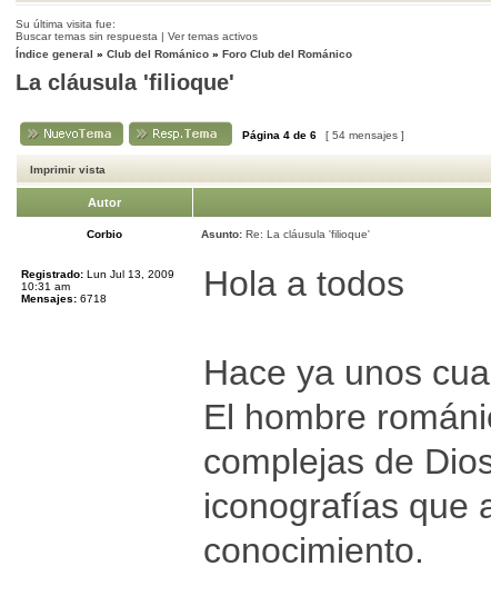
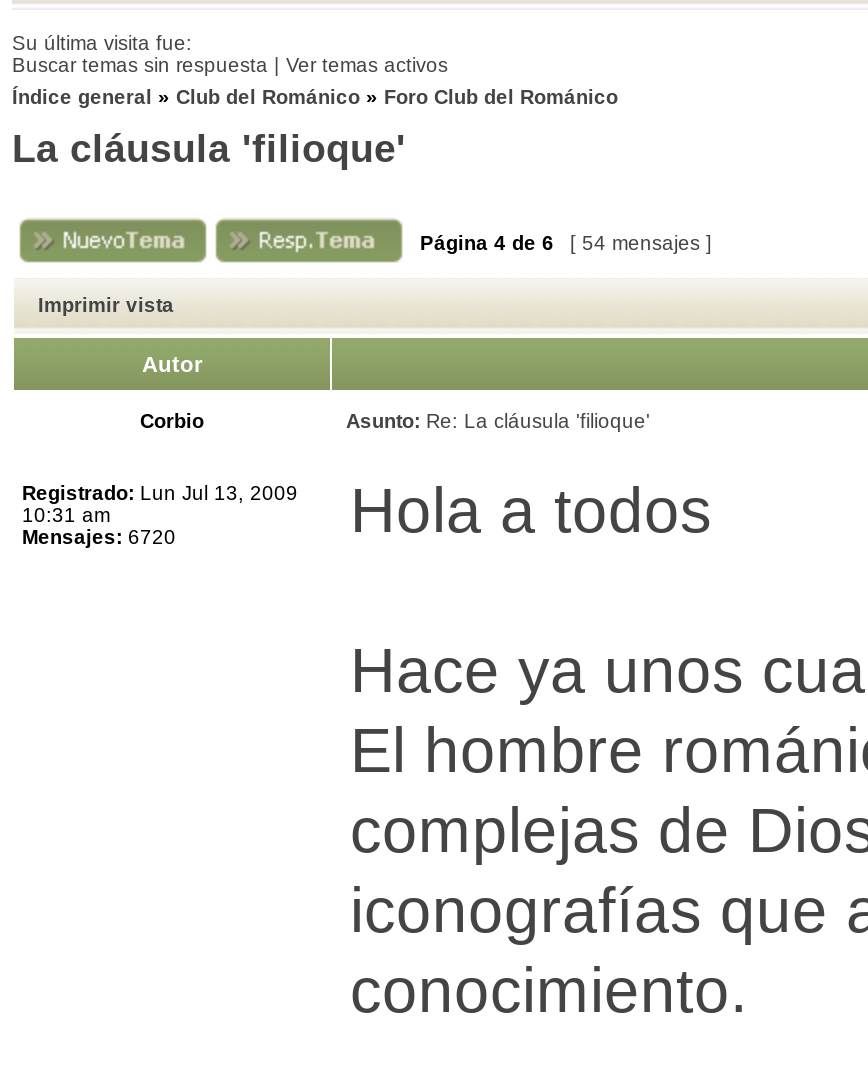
[21,292,107,305] Mensajes: 6718 -> [22,526,176,548] Mensajes: 6720

